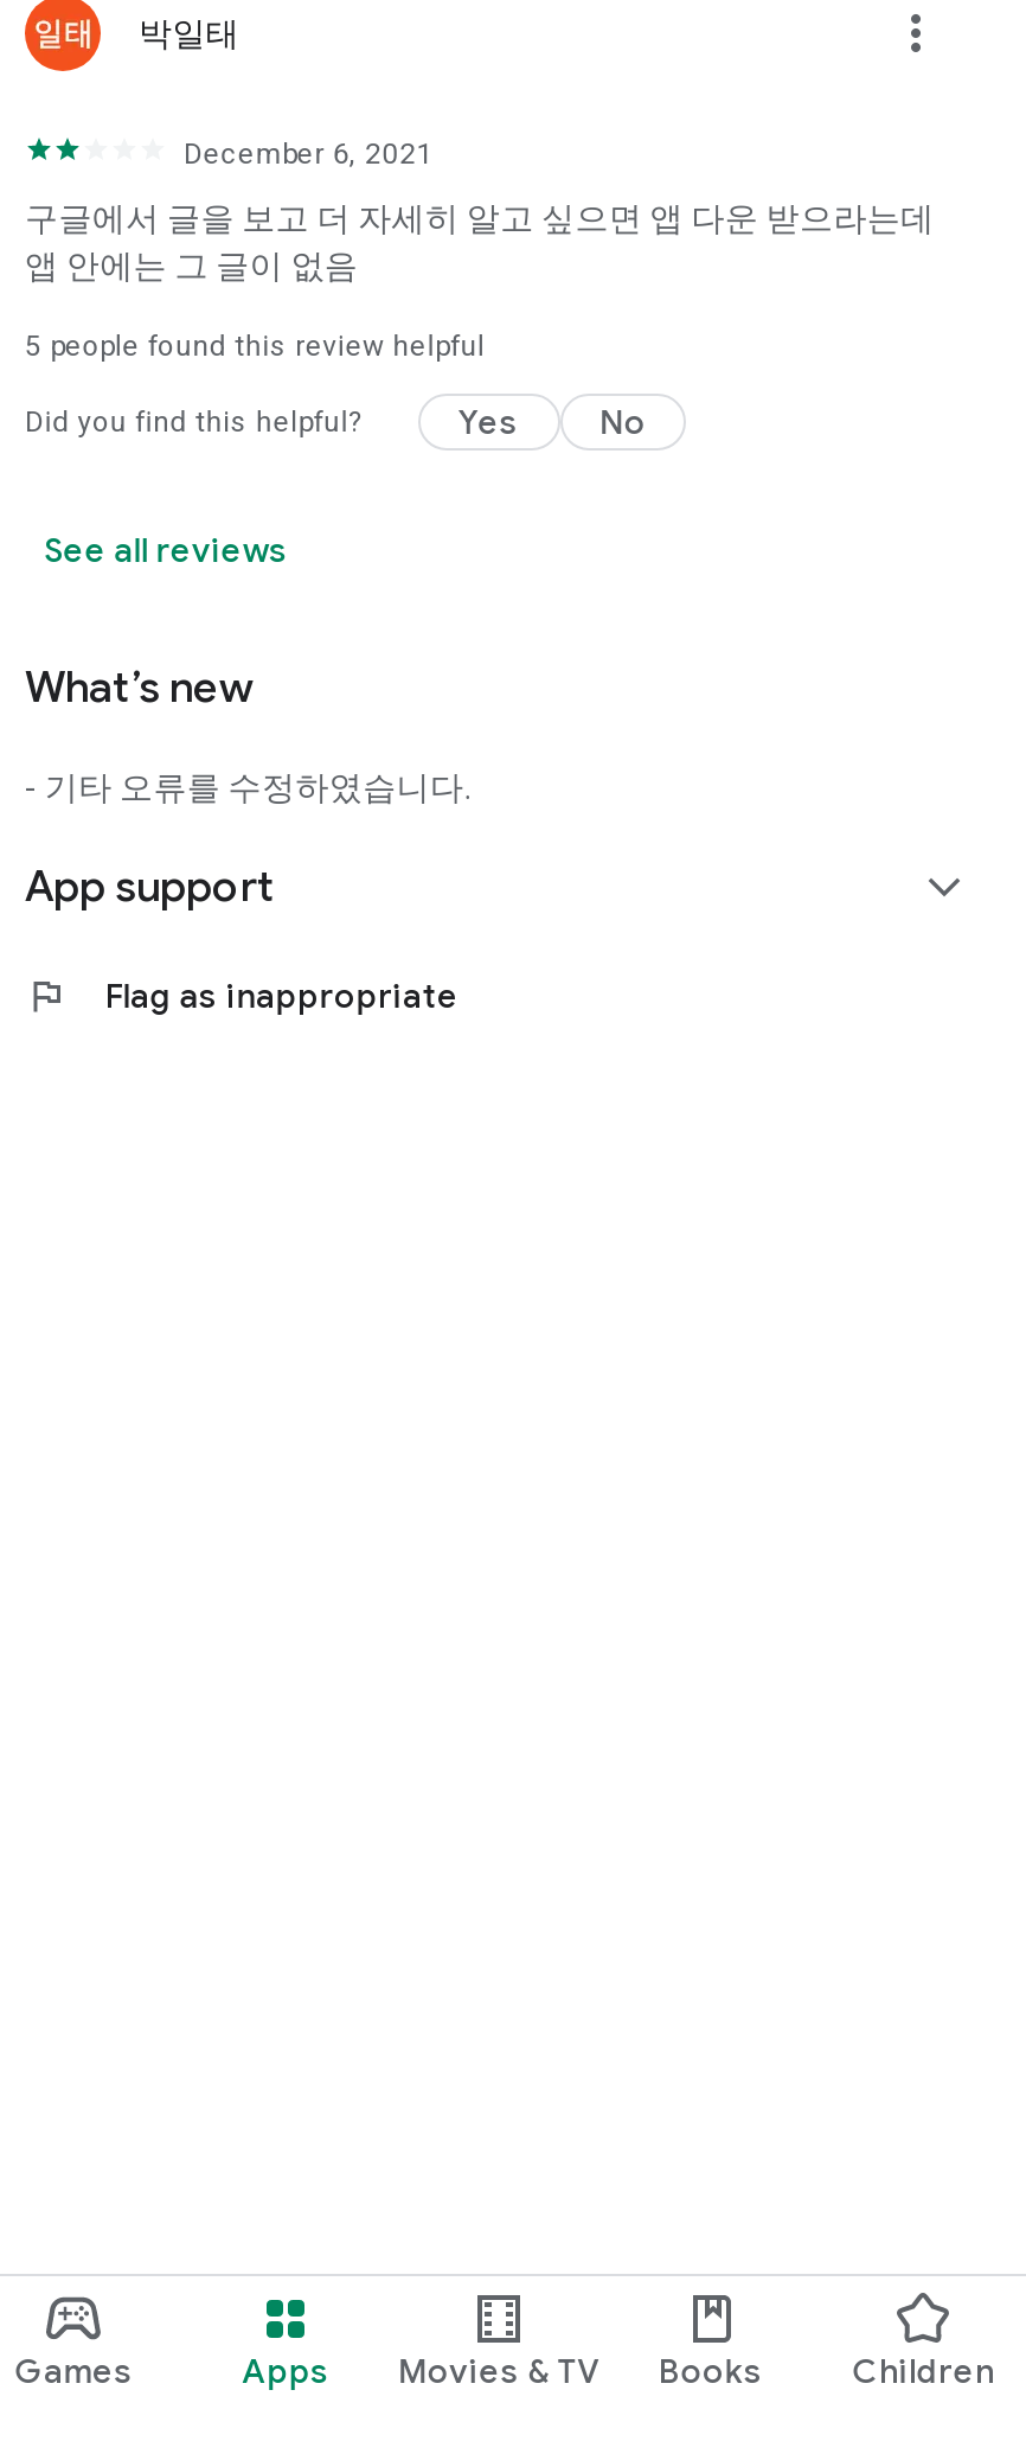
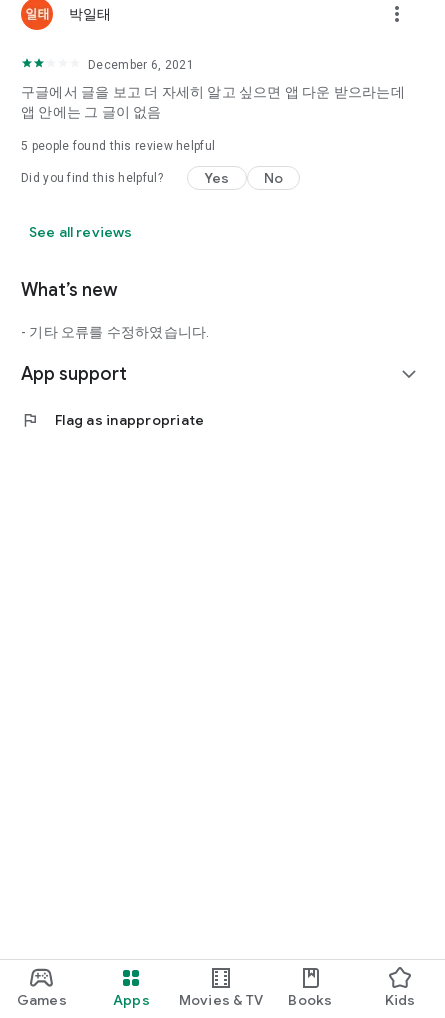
[852,2349,994,2391] Children -> [385,990,416,1008] Kids

